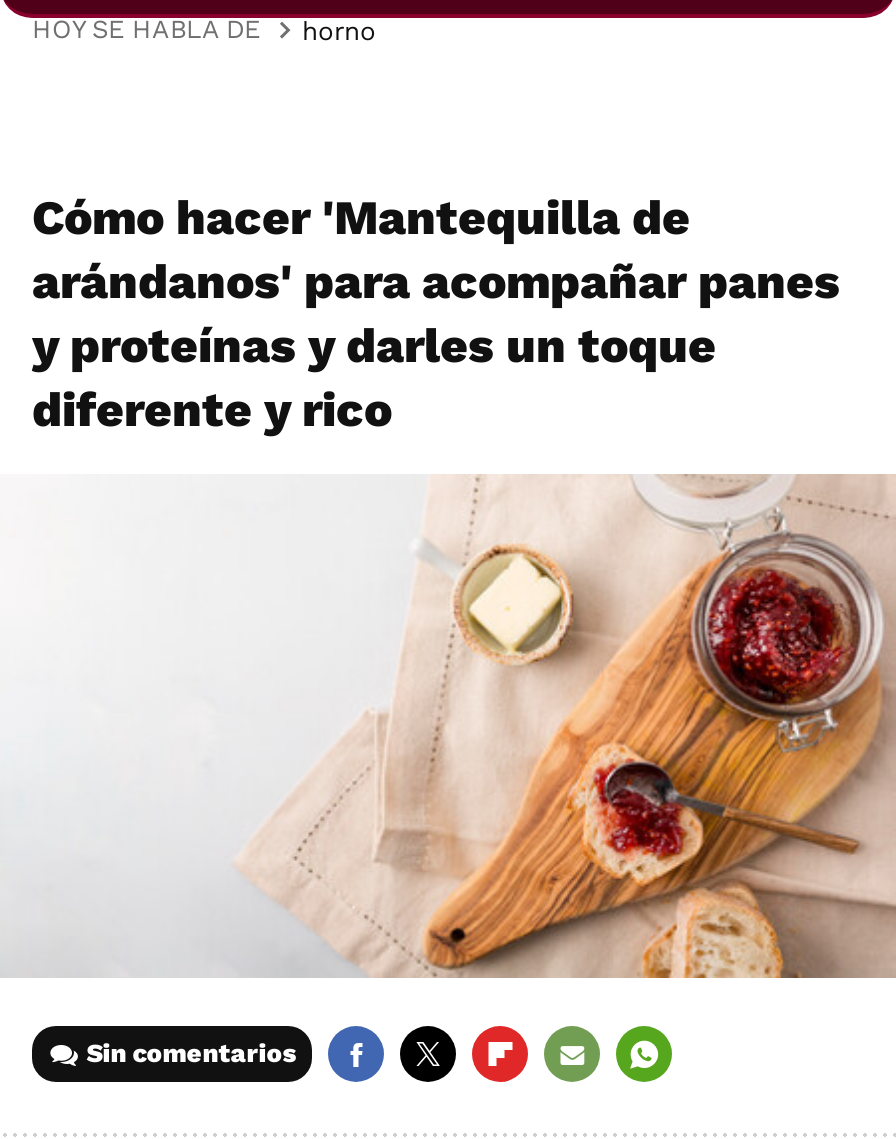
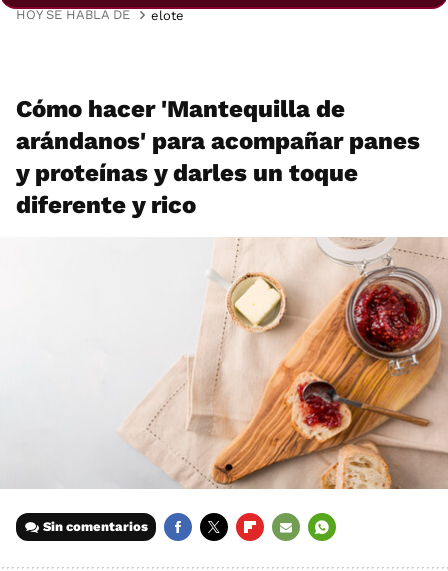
[302,15,376,45] horno -> [151,7,184,22] elote

